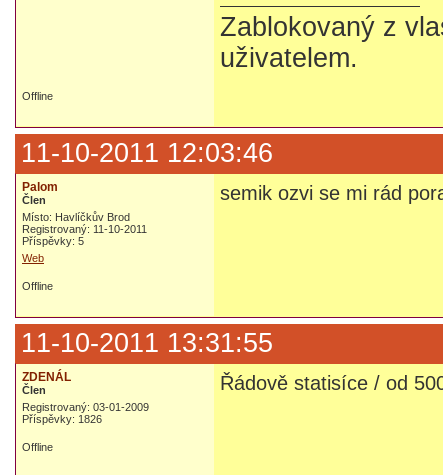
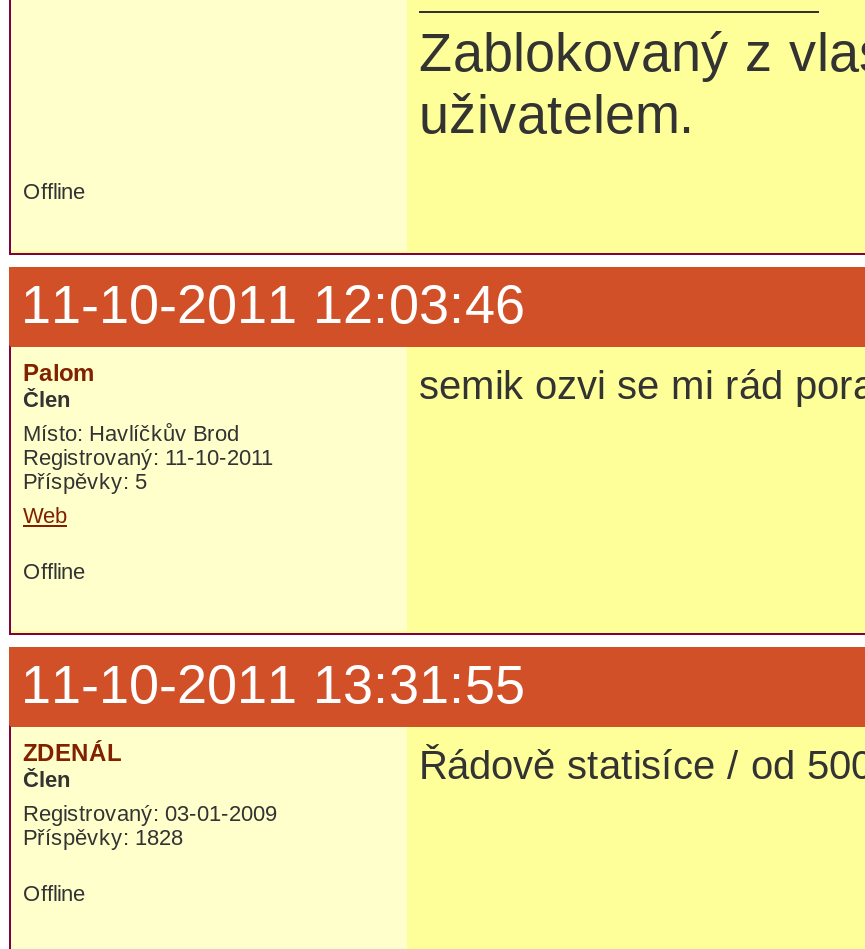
[22,413,102,425] Příspěvky: 1826 -> [23,825,183,849] Příspěvky: 1828

